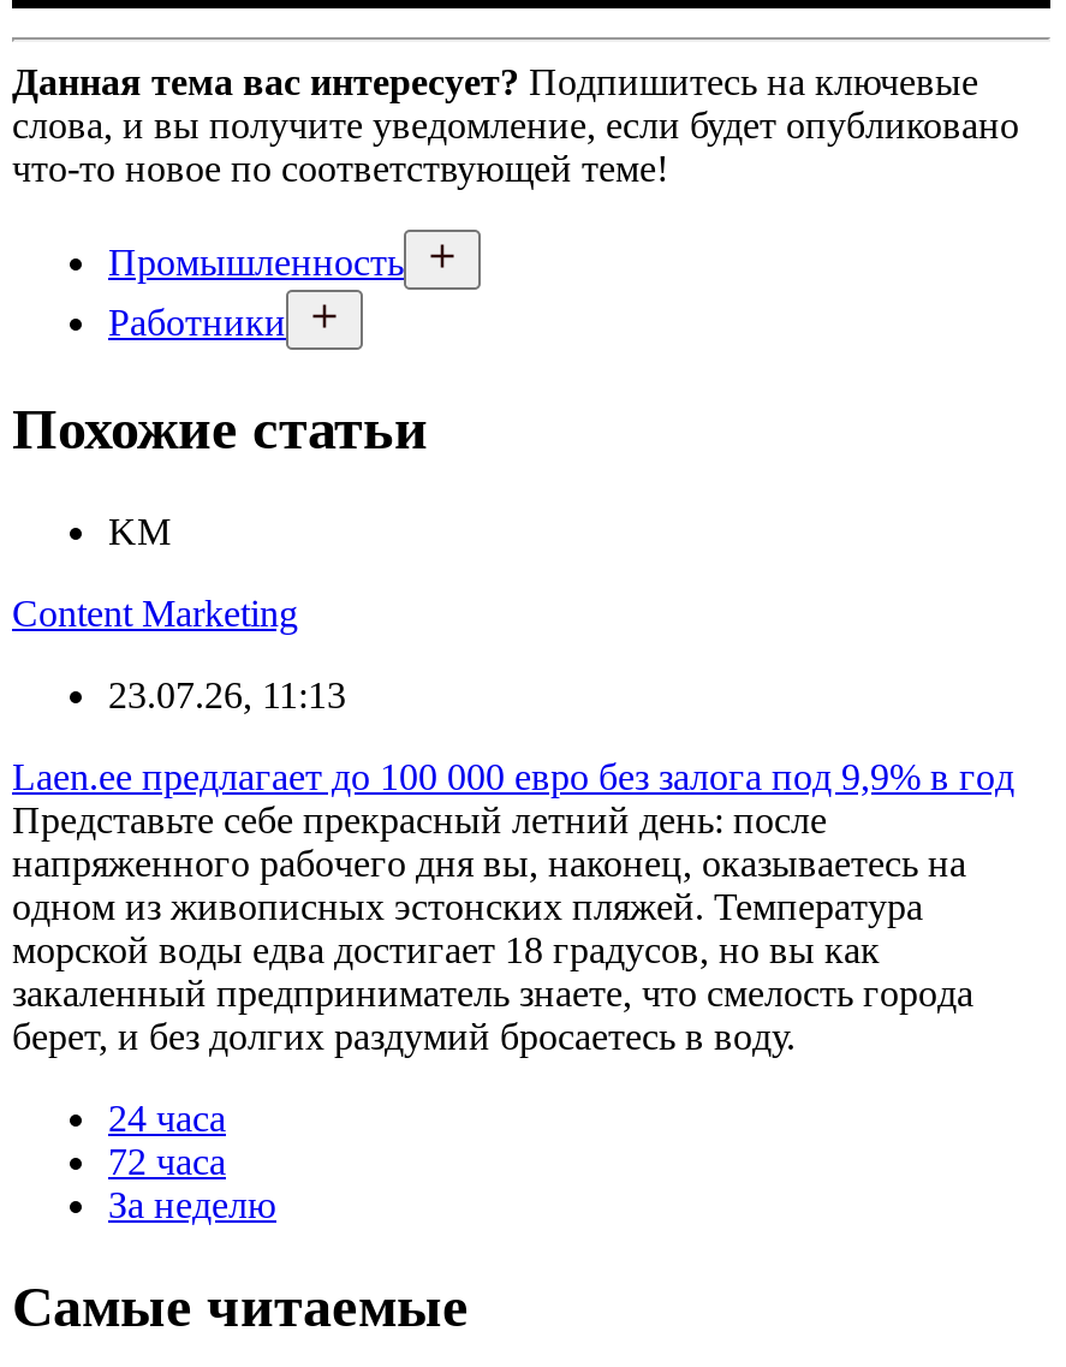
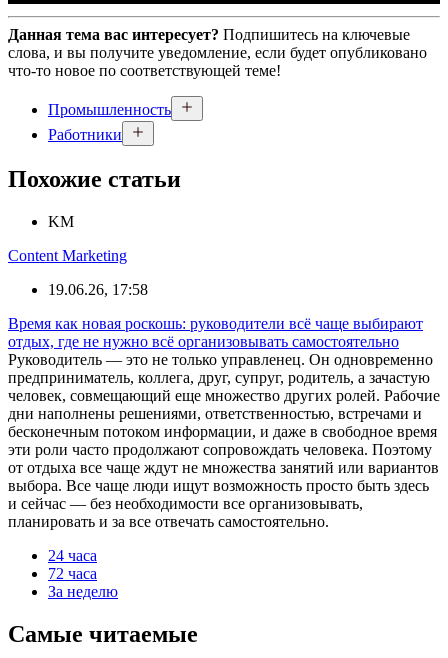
[108,674,346,715] 23.07.26, 11:13 -> [48,281,148,298] 19.06.26, 17:58
[12,756,1014,1056] Laen.ee предлагает до 100 000 евро без залога под 9,9% в год | Представьте себе прекрасный летний день: после | напряженного рабочего дня вы, наконец, оказываетесь на | одном из живописных эстонских пляжей. Температура | морской воды едва достигает 18 градусов, но вы как | закаленный предприниматель знаете, что смелость города | берет, и без долгих раздумий бросаетесь в воду. -> [8,315,440,530] Время как новая роскошь: руководители всё чаще выбирают | отдых, где не нужно всё организовывать самостоятельно | Руководитель — это не только управленец. Он одновременно | предприниматель, коллега, друг, супруг, родитель, а зачастую | человек, совмещающий еще множество других ролей. Рабочие | дни наполнены решениями, ответственностью, встречами и | бесконечным потоком информации, и даже в свободное время | эти роли часто продолжают сопровождать человека. Поэтому | от отдыха все чаще ждут не множества занятий или вариантов | выбора. Все чаще люди ищут возможность просто быть здесь | и сейчас — без необходимости все организовывать, | планировать и за все отвечать самостоятельно.

